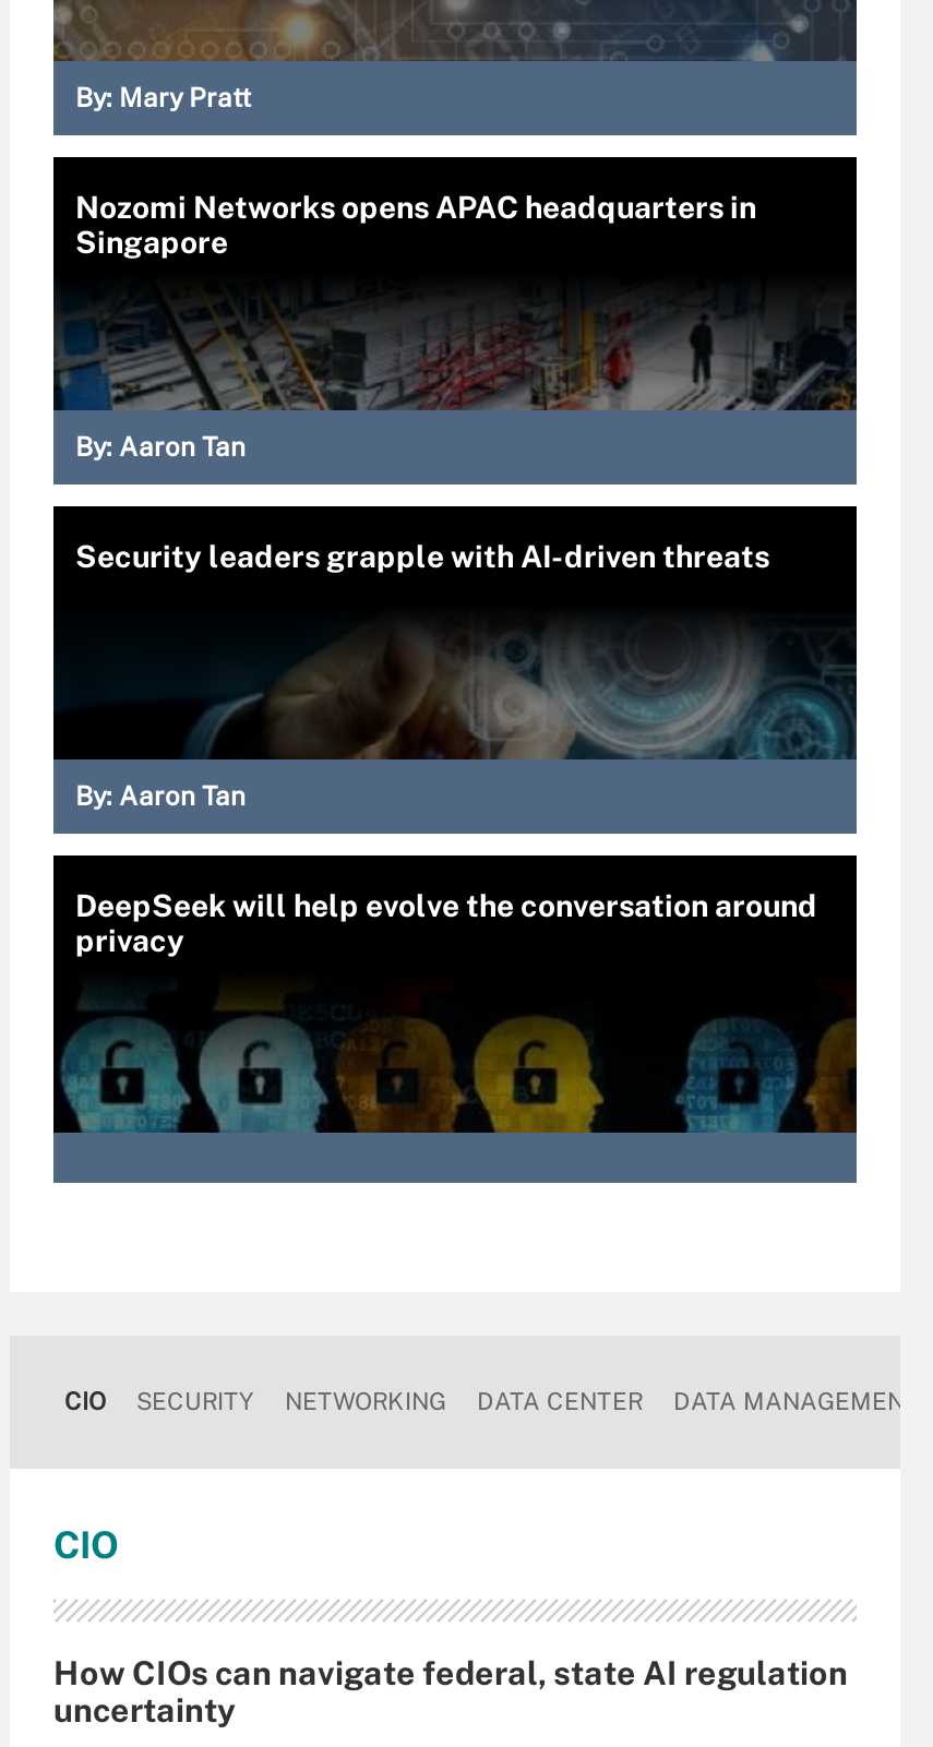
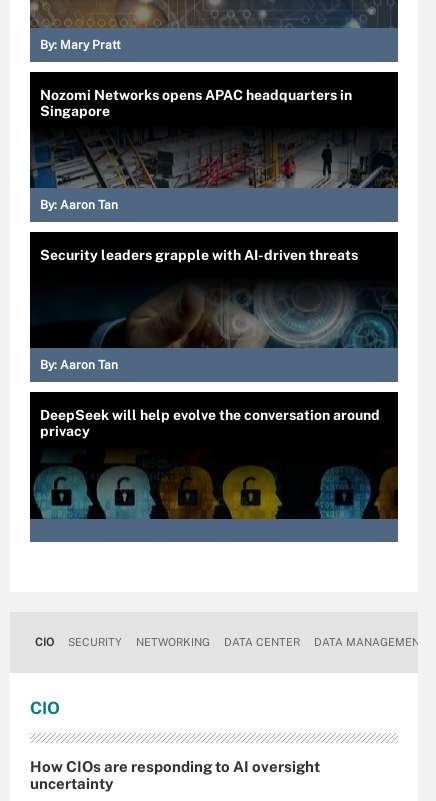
[53,1653,848,1690] How CIOs can navigate federal, state AI regulation -> [30,757,320,774] How CIOs are responding to AI oversight

